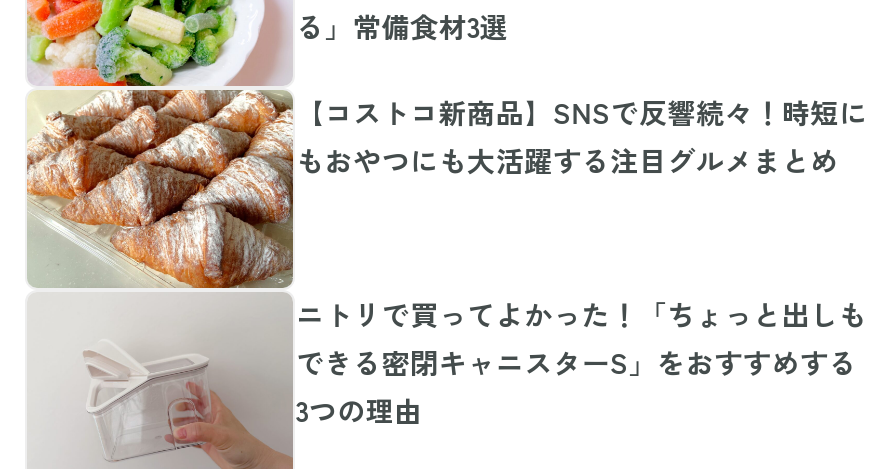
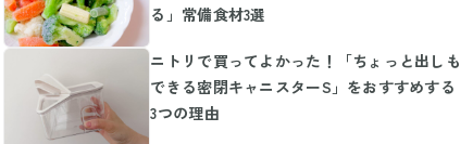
[27,88,868,290] [image] | 【コストコ新商品】SNSで反響続々！時短に | もおやつにも大活躍する注目グルメまとめ -> none

